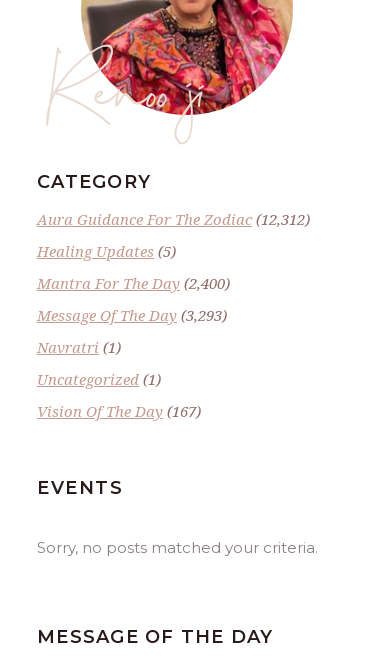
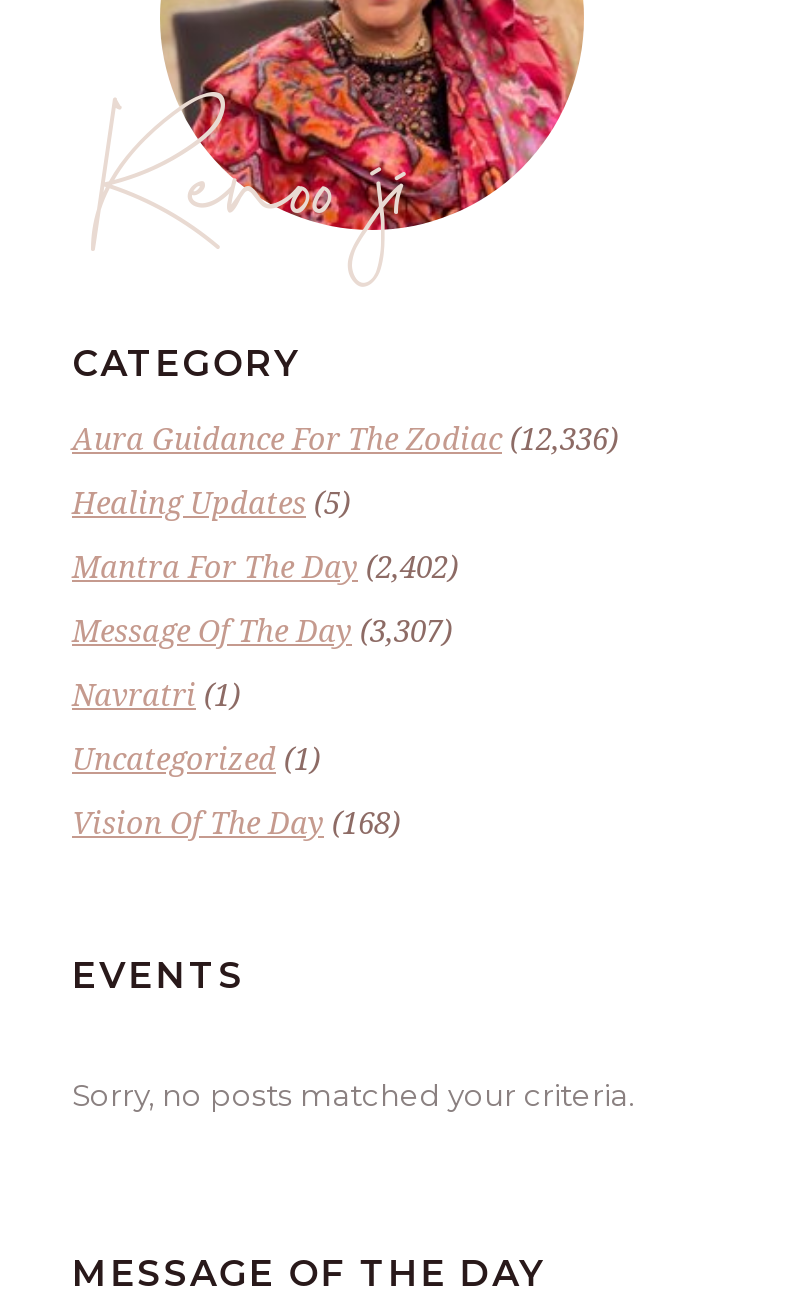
[37,209,310,229] Aura Guidance For The Zodiac (12,312) -> [72,418,618,458] Aura Guidance For The Zodiac (12,336)
[37,273,230,293] Mantra For The Day (2,400) -> [72,546,458,586] Mantra For The Day (2,402)
[37,305,227,325] Message Of The Day (3,293) -> [72,610,452,650] Message Of The Day (3,307)
[37,401,201,421] Vision Of The Day (167) -> [72,802,400,842] Vision Of The Day (168)

